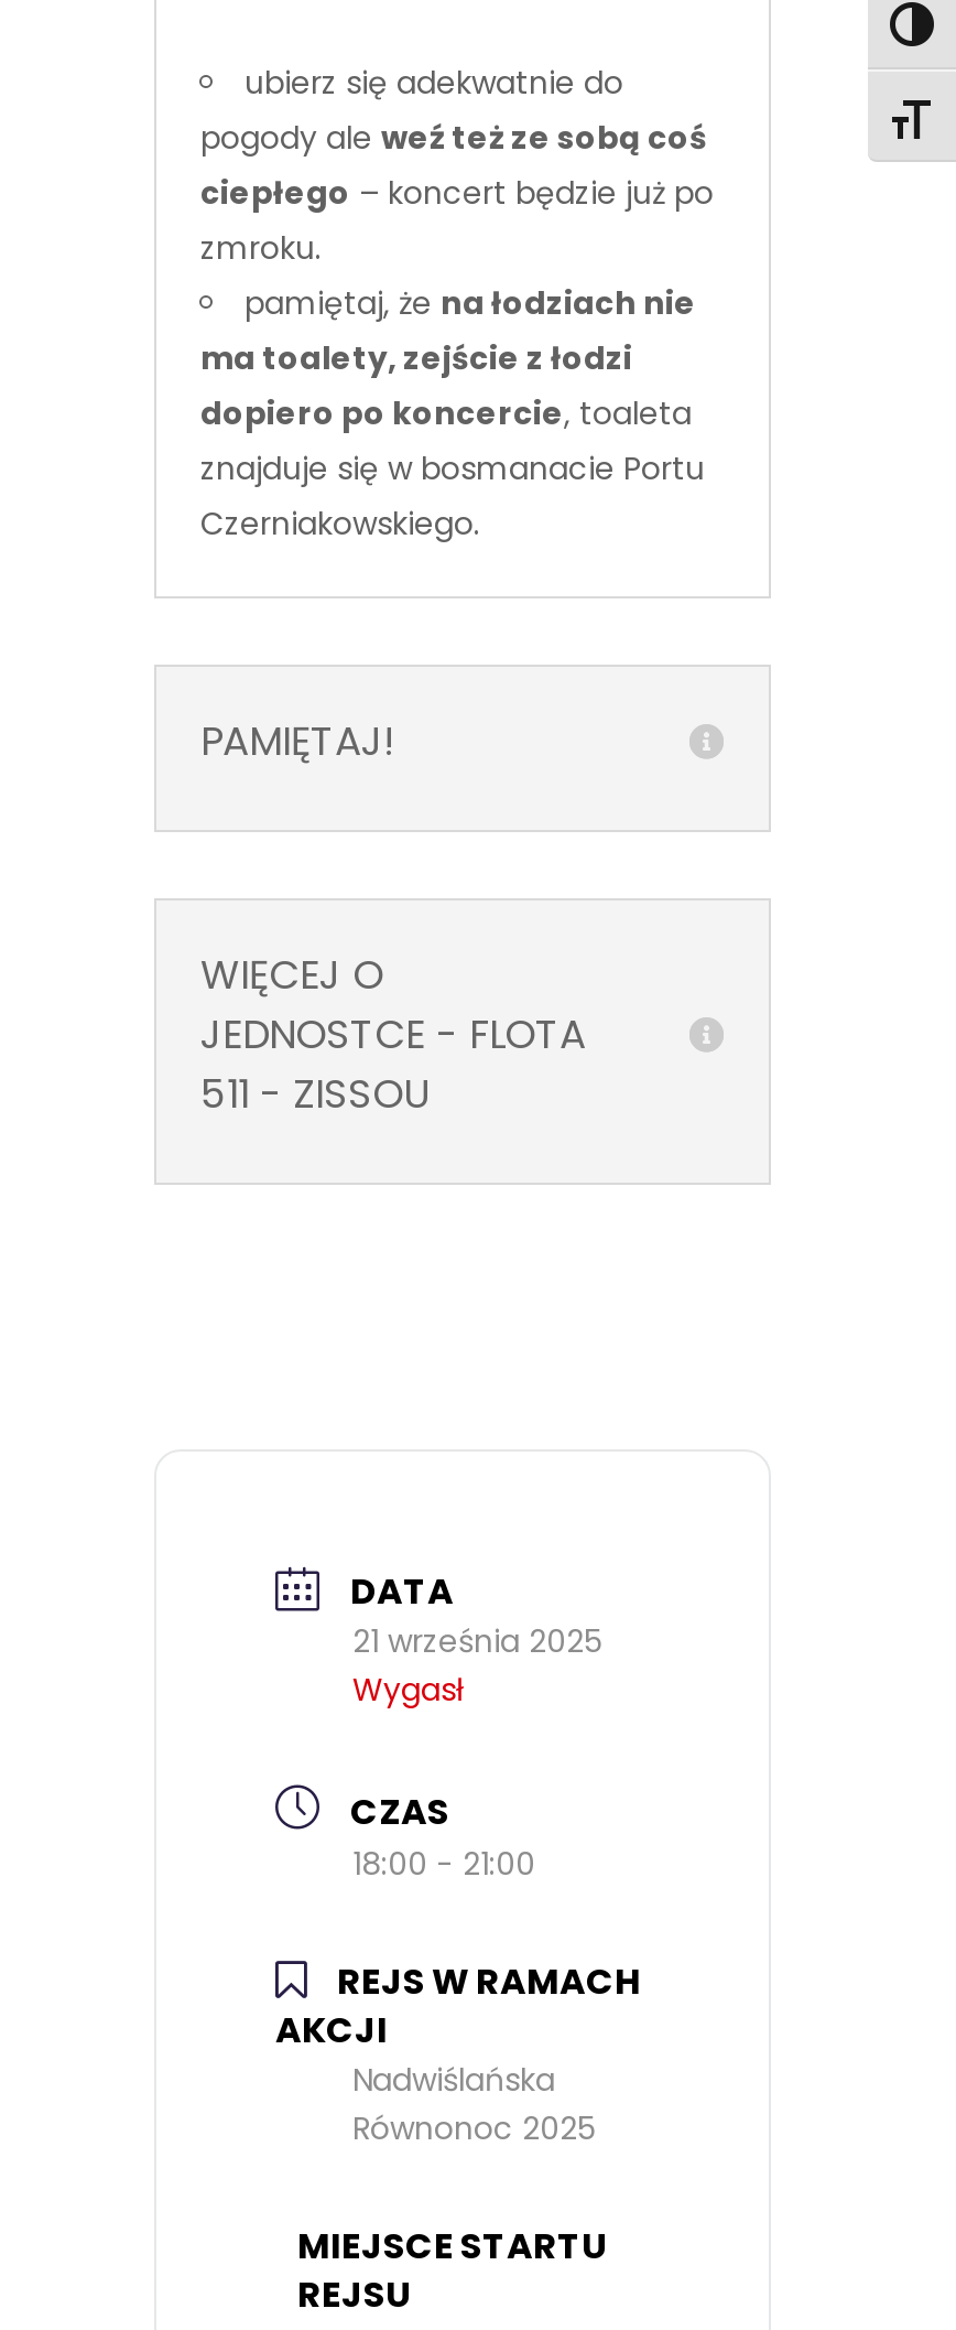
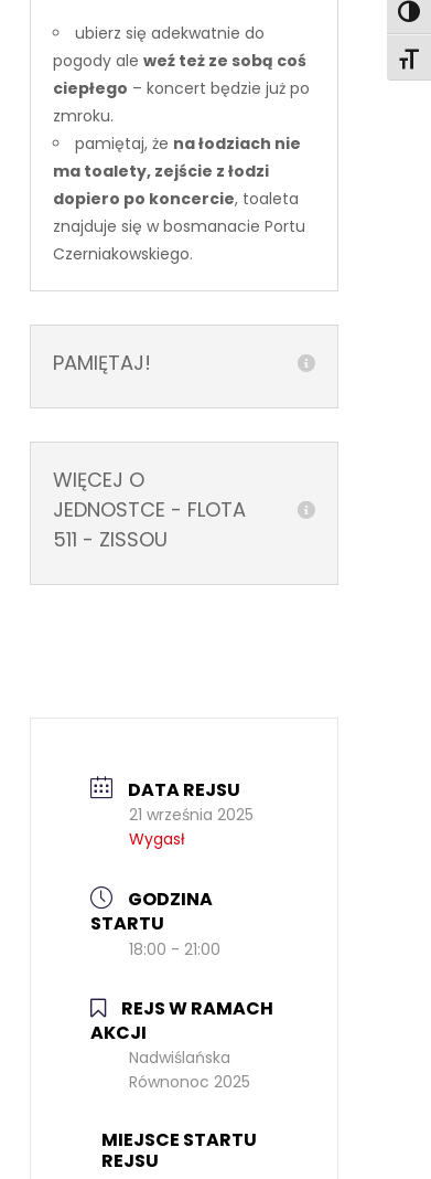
[350,1568,454,1618] DATA -> [128,777,240,802] DATA REJSU
[350,1786,449,1837] CZAS -> [90,886,213,936] GODZINA | STARTU

